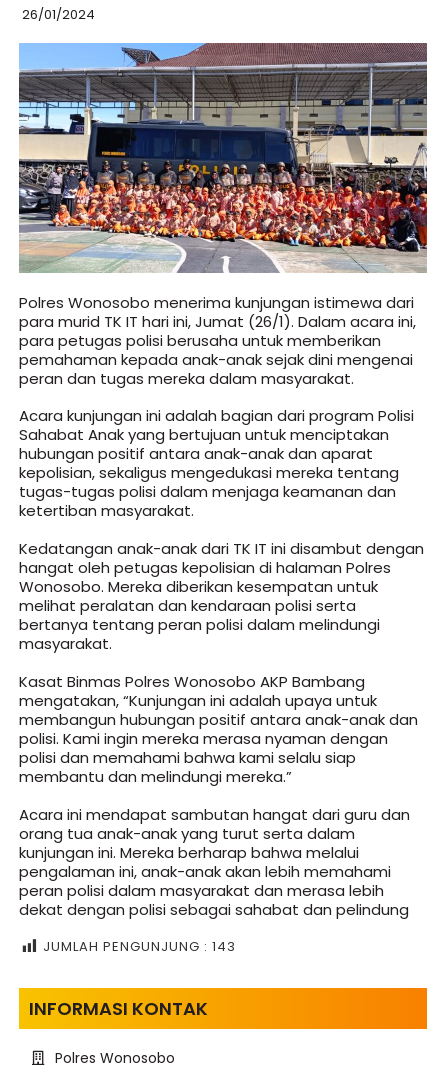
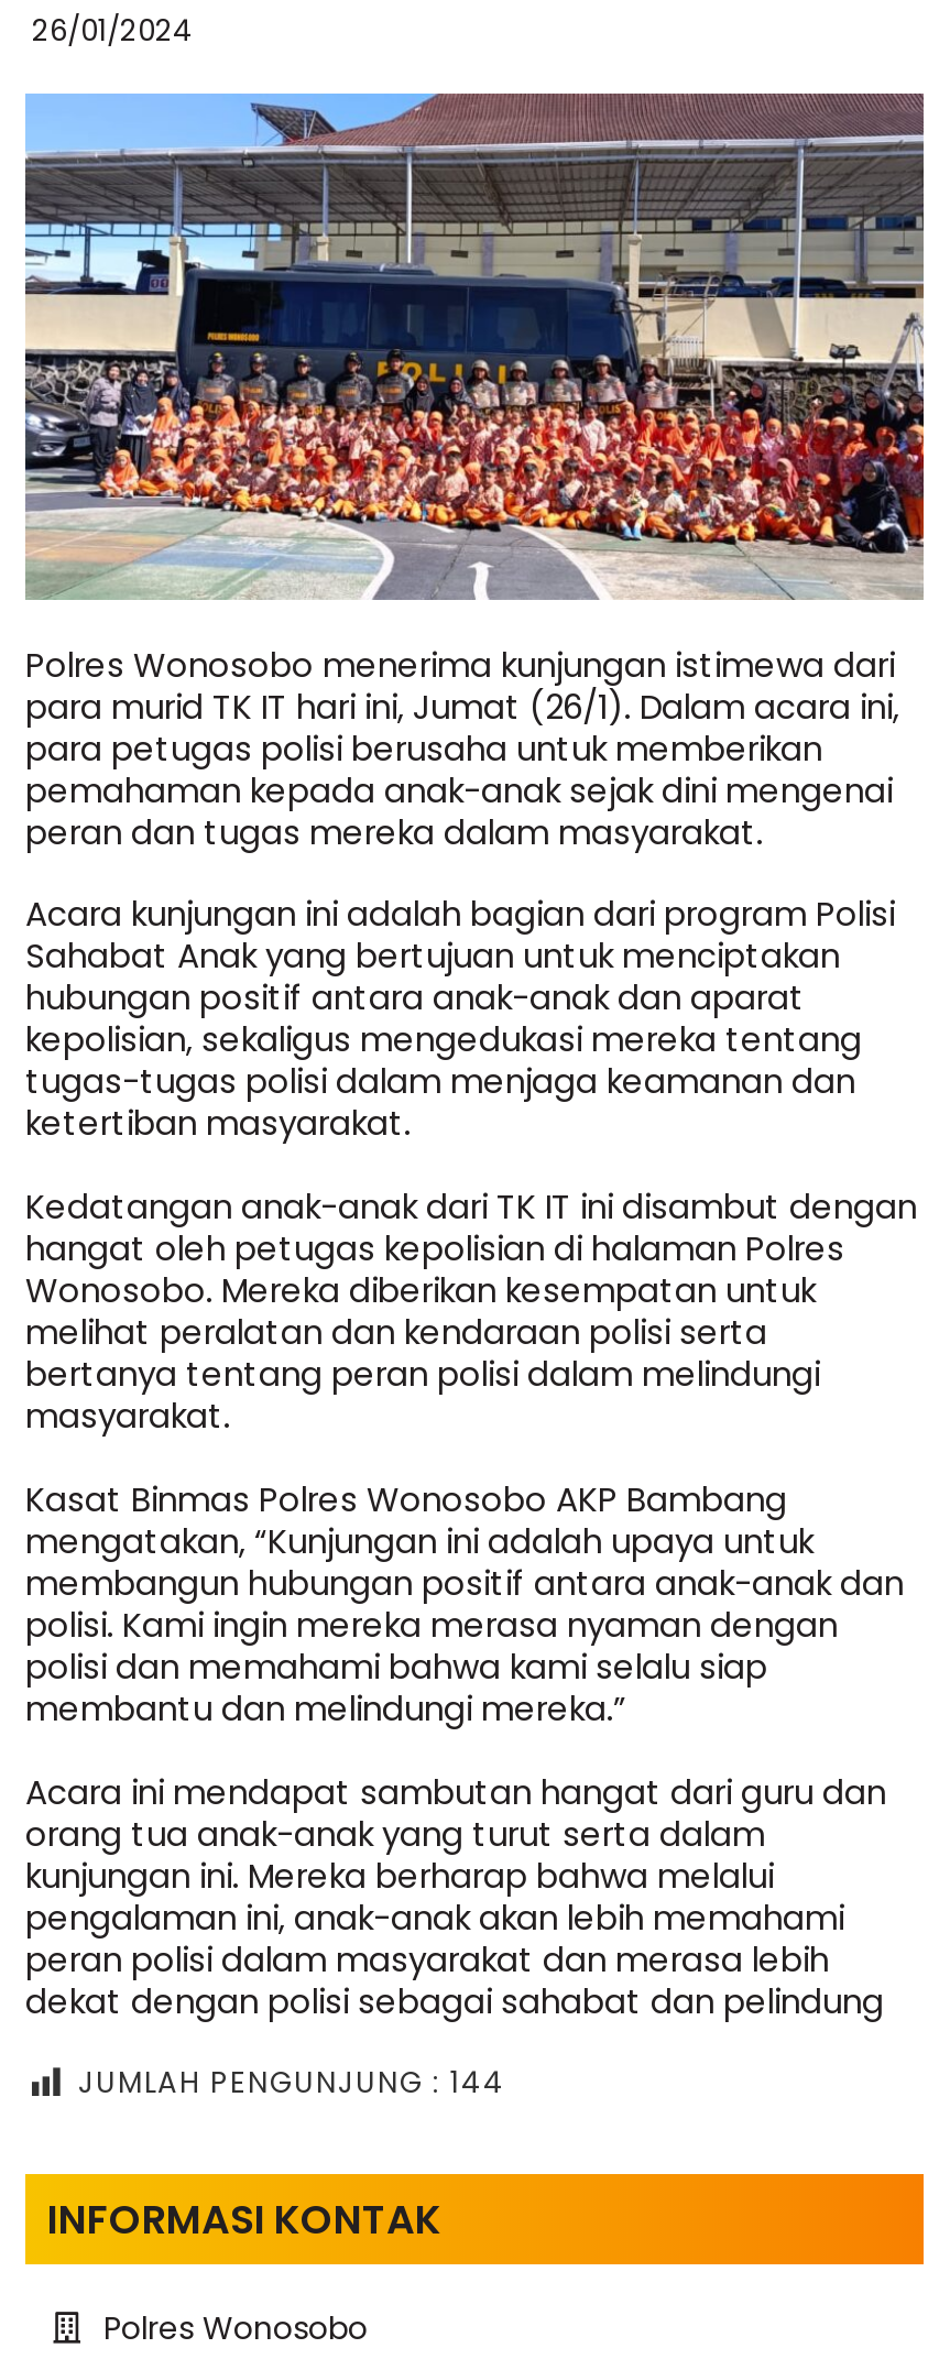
[43,937,236,956] JUMLAH PENGUNJUNG : 143 -> [78,2062,505,2104] JUMLAH PENGUNJUNG : 144

